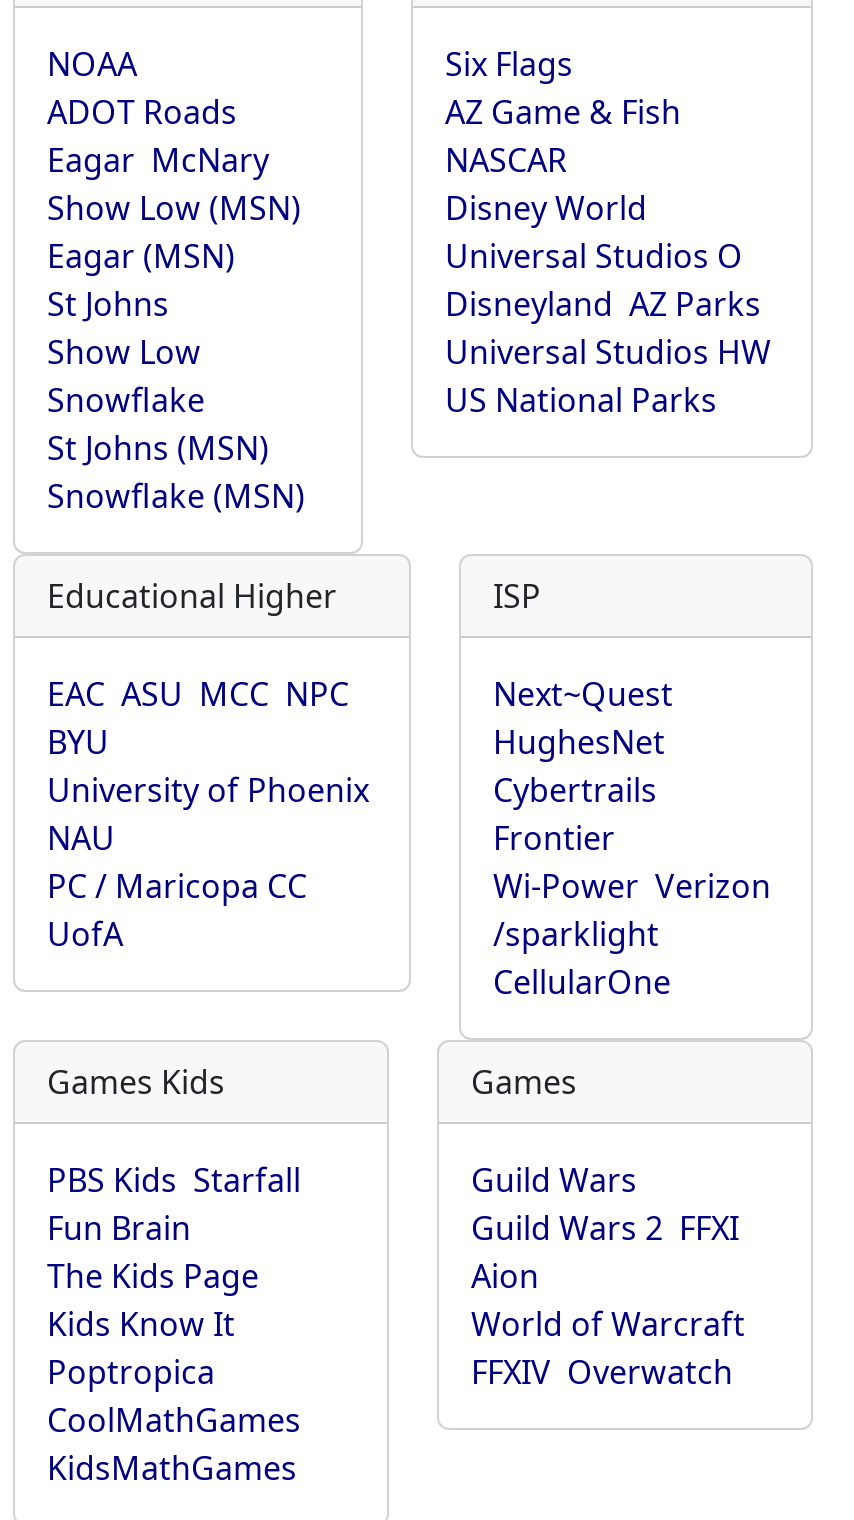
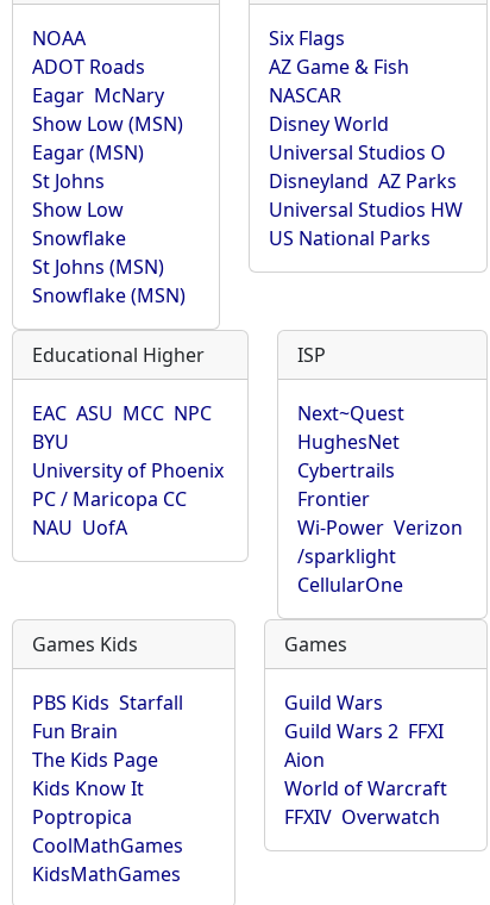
[47,816,115,860] NAU -> none
moved [47,864,307,908] -> [32,486,187,512]: PC / Maricopa CC
[47,912,123,956] UofA -> [32,514,127,541] NAU UofA

